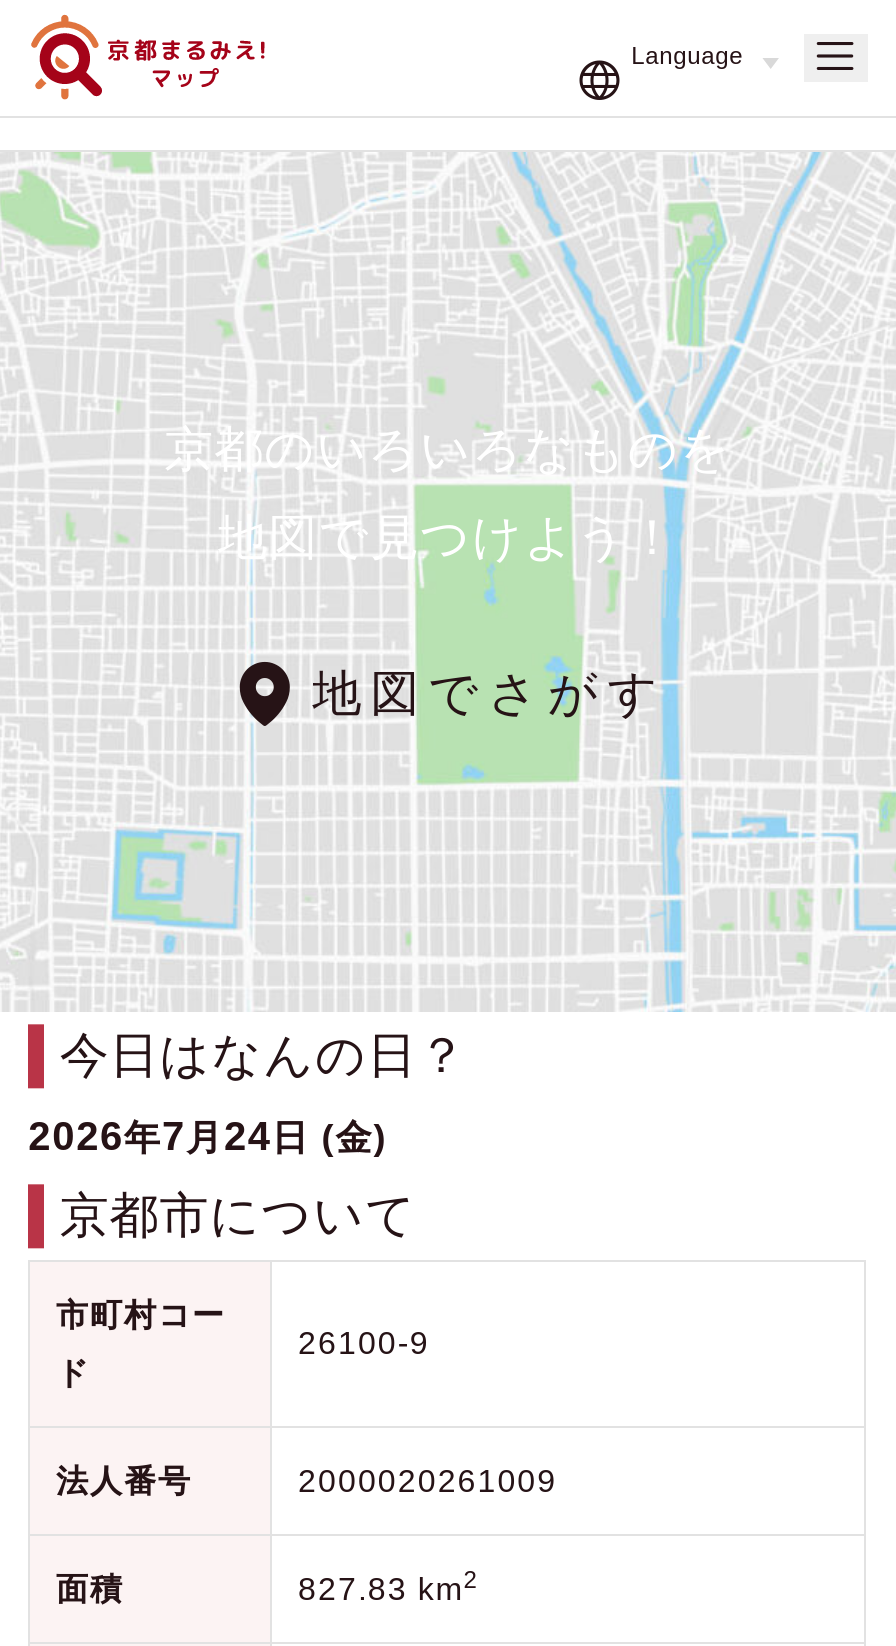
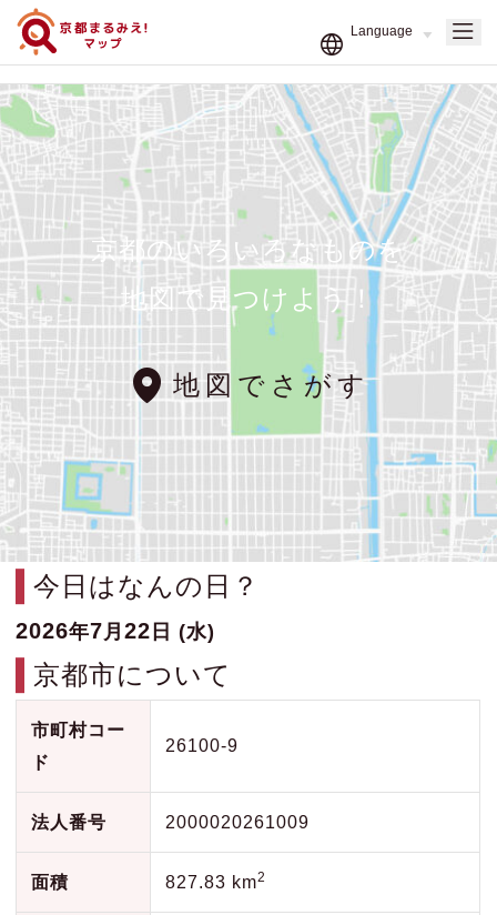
[28,1114,387,1158] 2026年7月24日 (金) -> [16,619,215,643] 2026年7月22日 (水)

